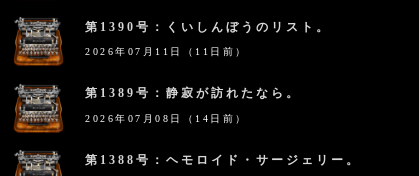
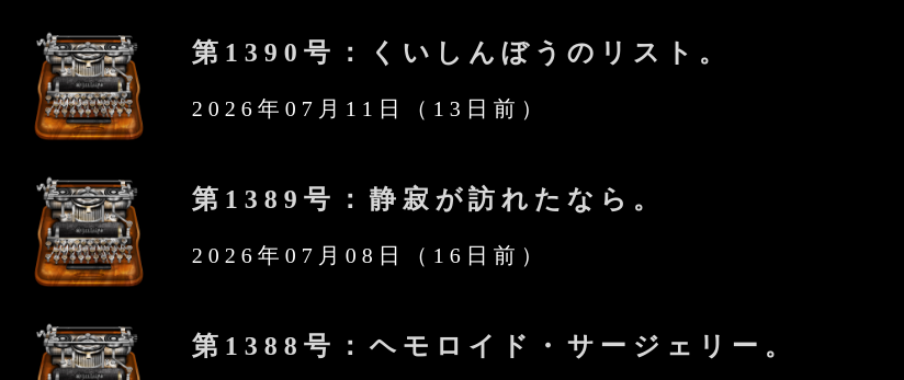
[85,46,248,57] 2026年07月11日（11日前） -> [192,96,548,120] 2026年07月11日（13日前）
[85,113,248,124] 2026年07月08日（14日前） -> [192,242,548,266] 2026年07月08日（16日前）

